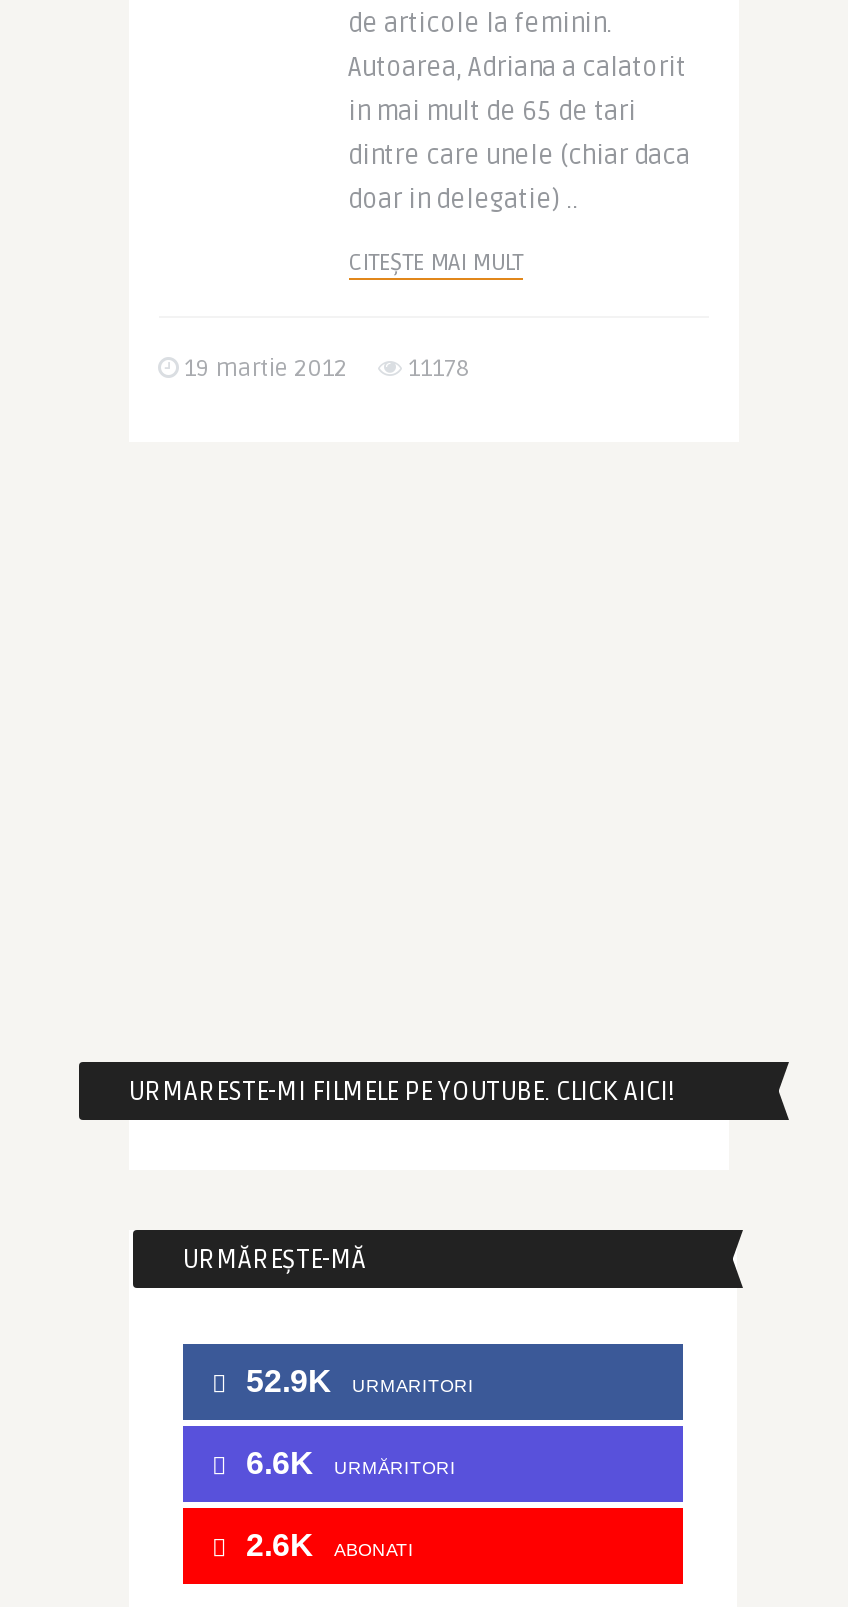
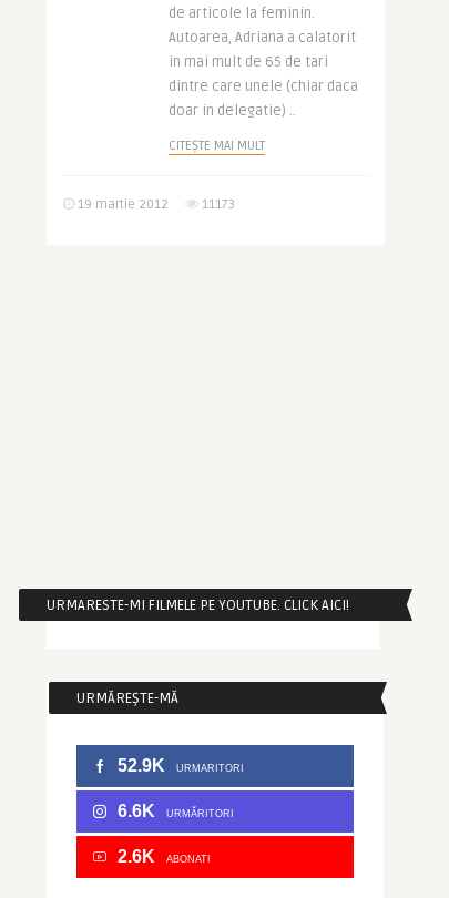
[178,354,470,384] 19 martie 2012 11178 -> [74,196,234,213] 19 martie 2012 11173

